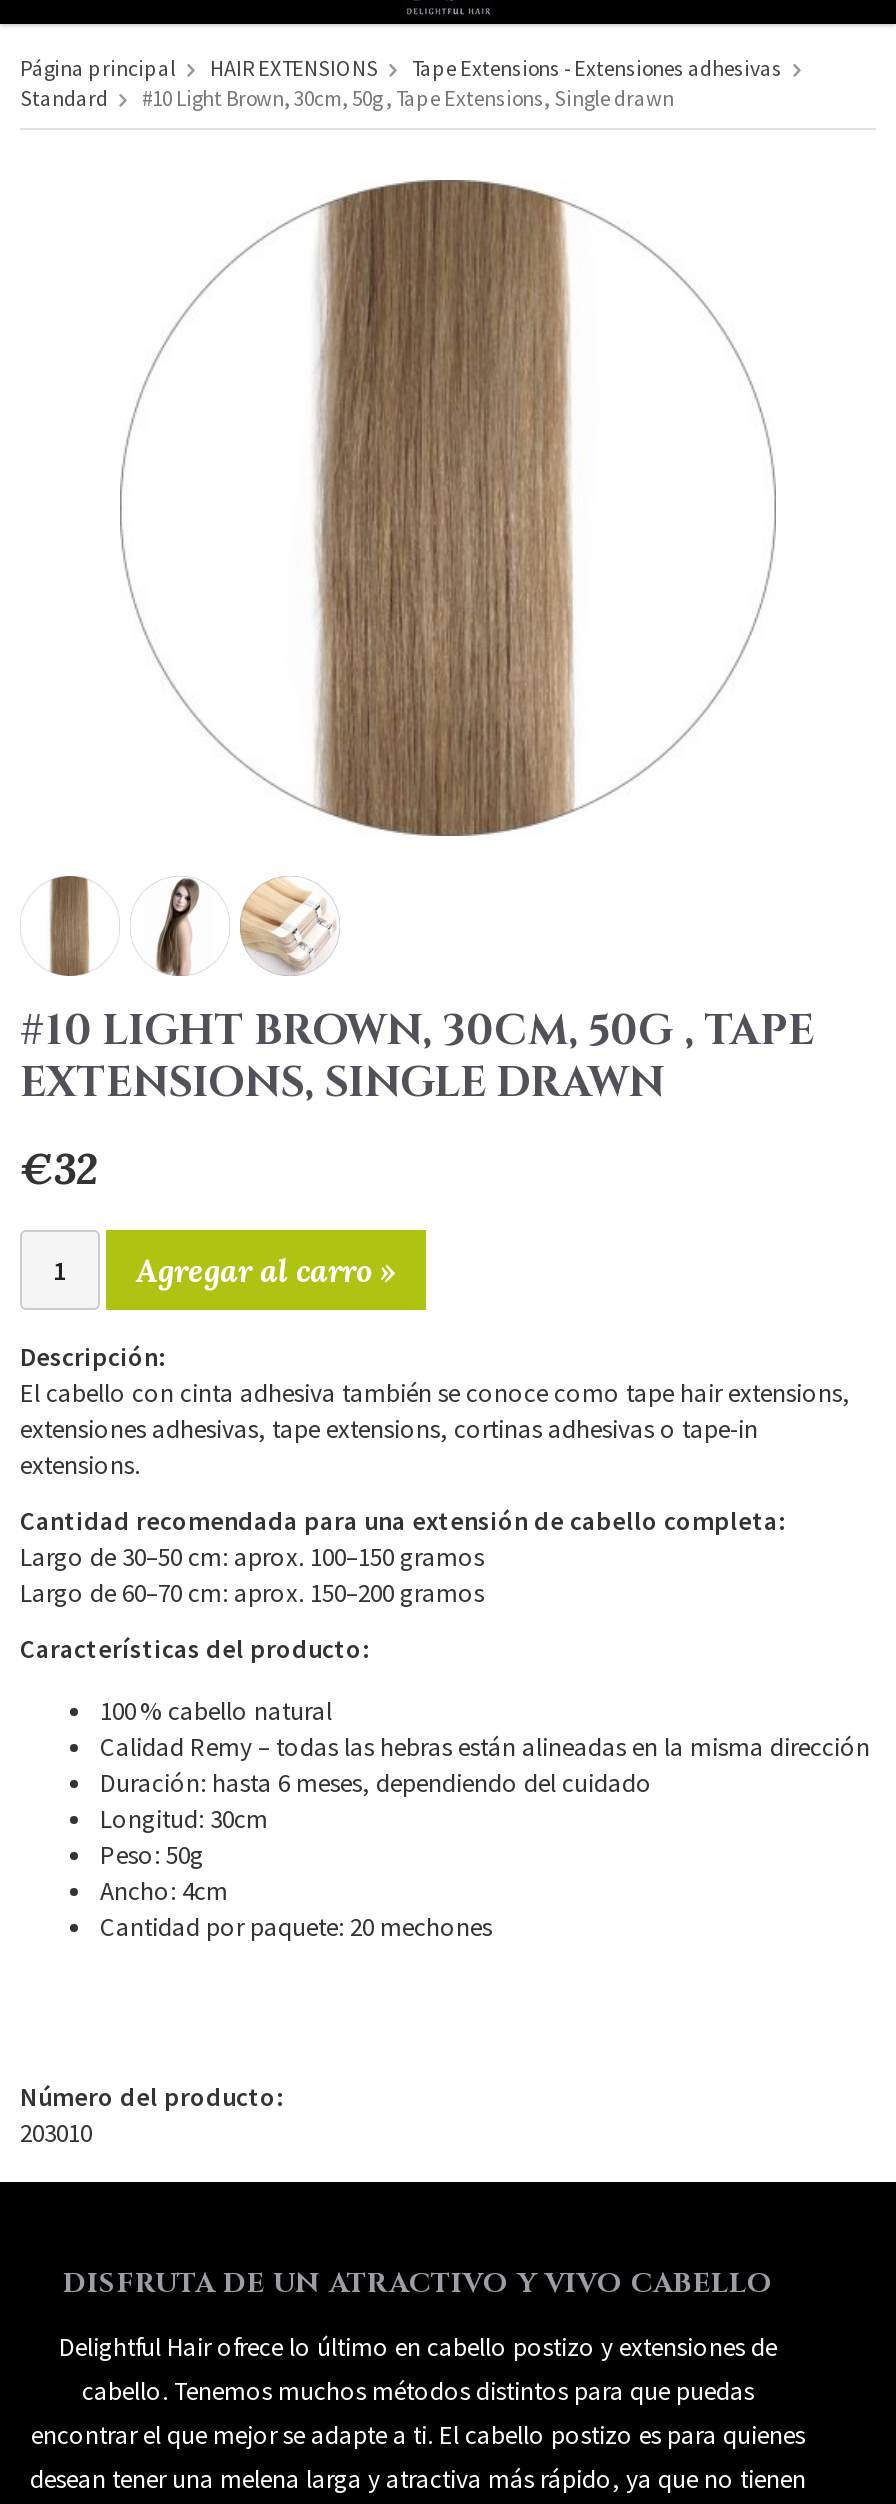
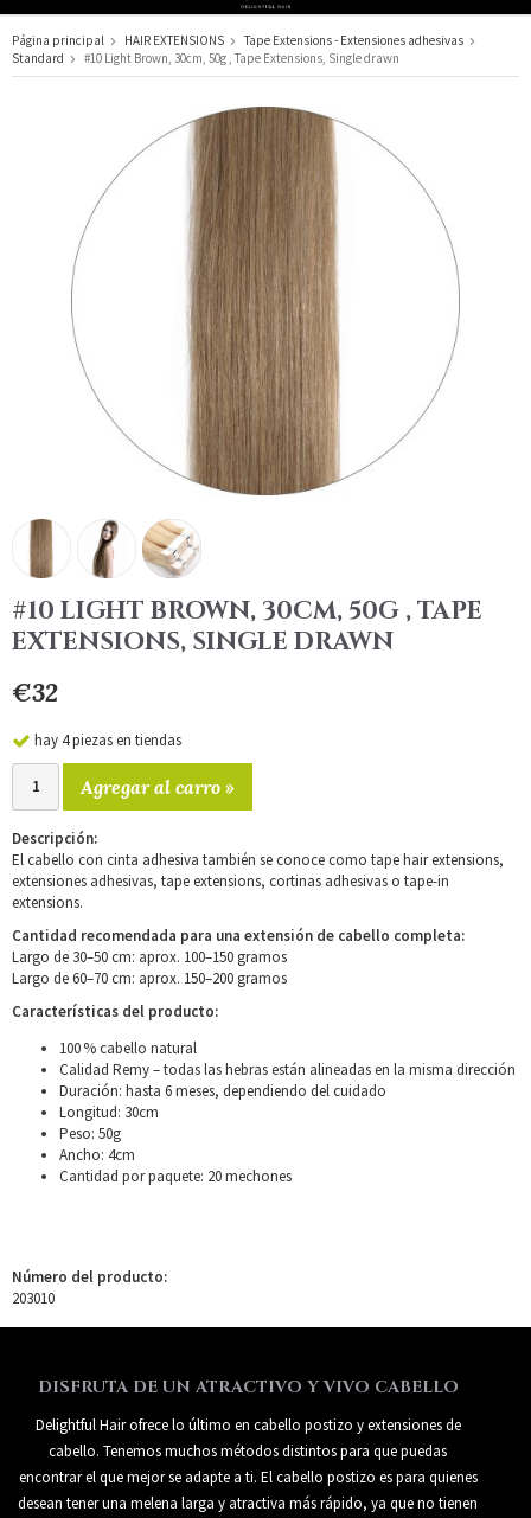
none -> [34,730,181,750] hay 4 piezas en tiendas

